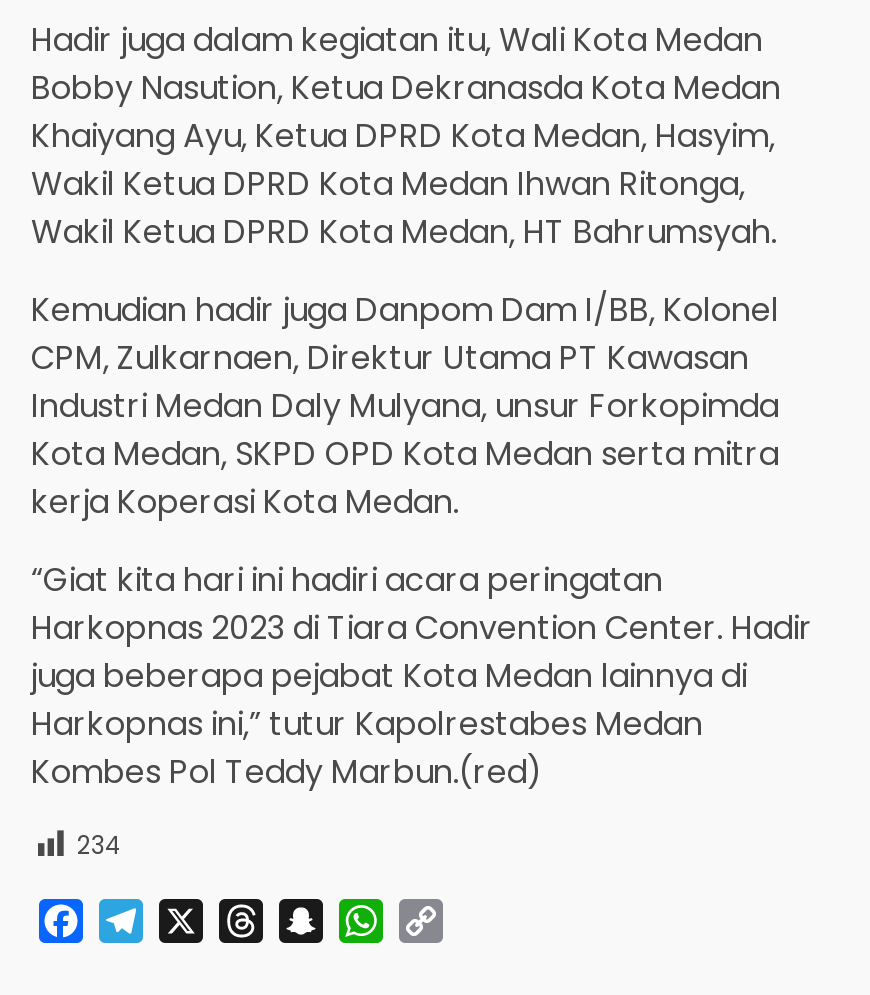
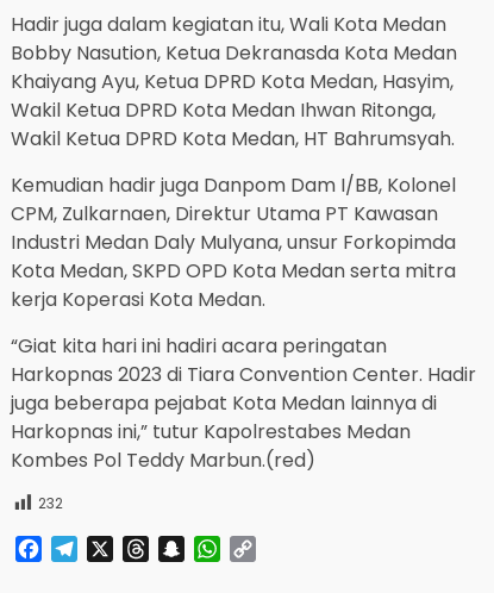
[77,828,121,862] 234 -> [38,493,63,514] 232

